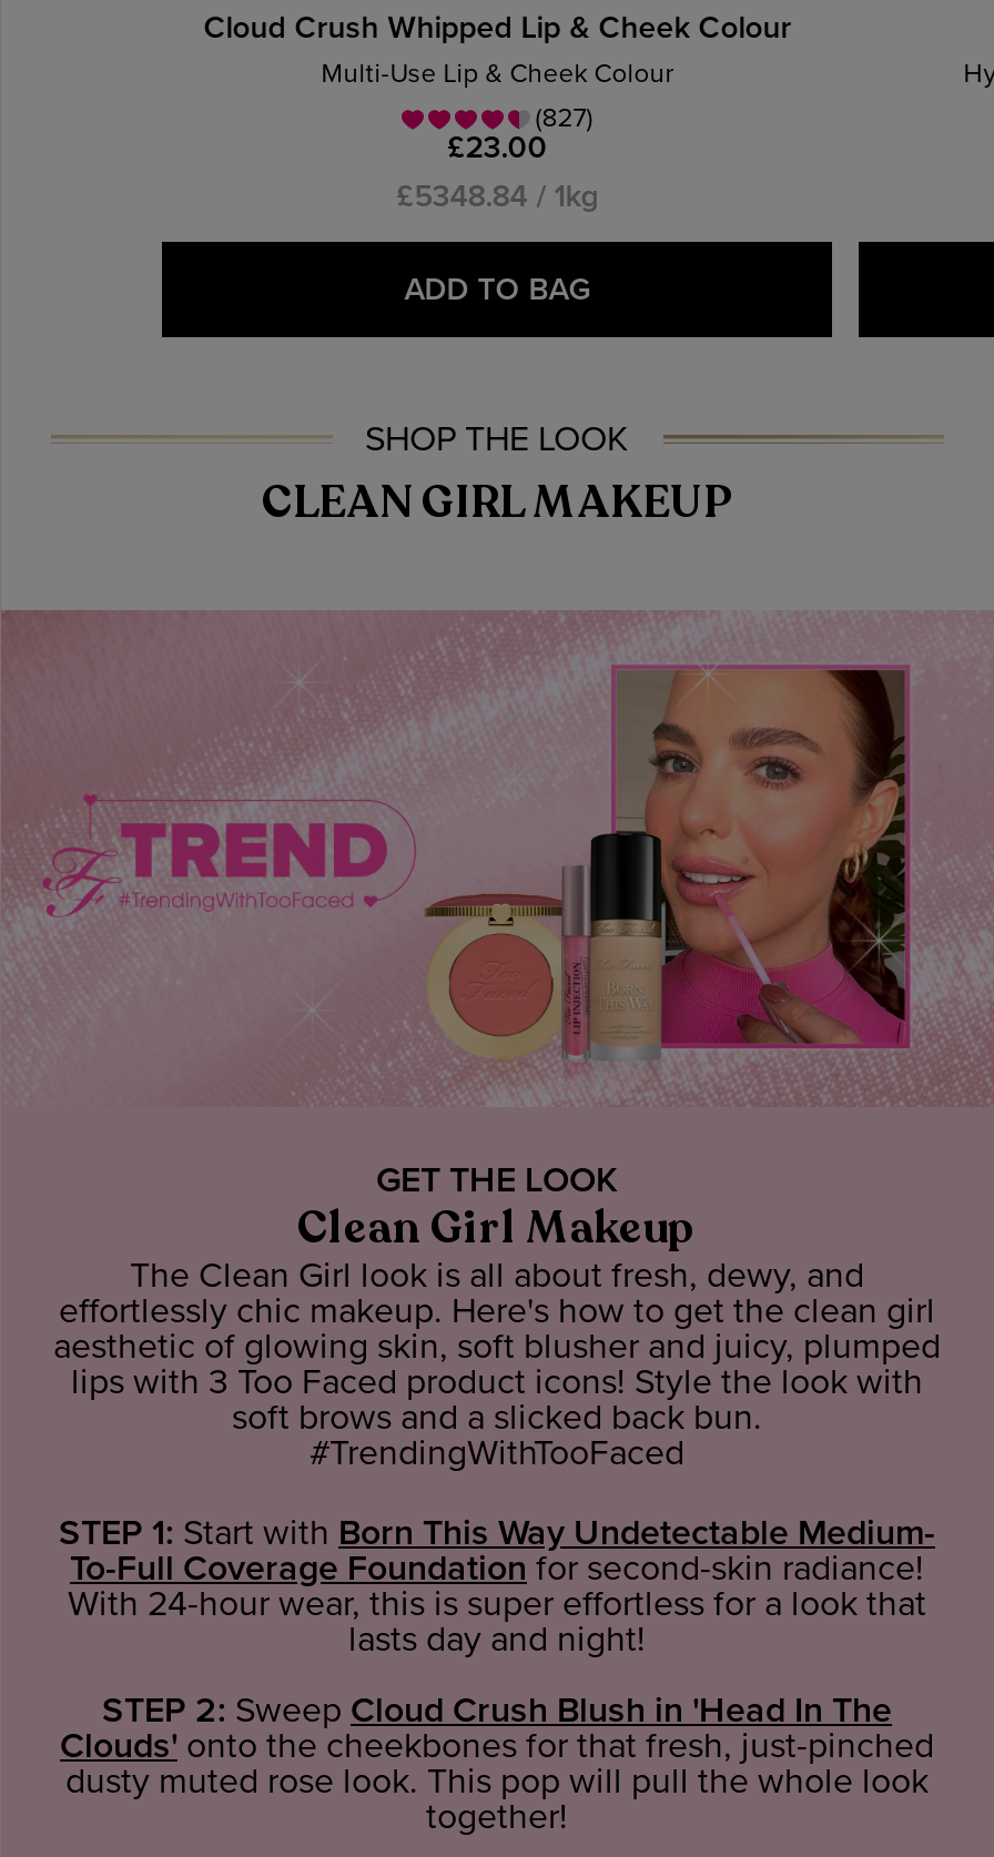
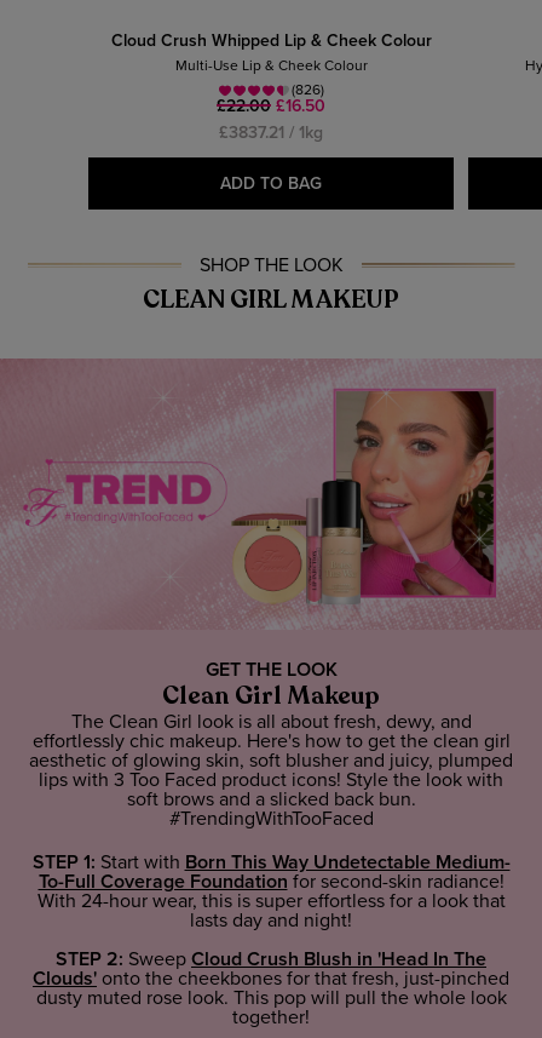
[448,107,593,164] (827) | £23.00 -> [217,84,326,115] (826) | £22.00 £16.50
[396,182,598,213] £5348.84 / 1kg -> [219,125,323,142] £3837.21 / 1kg

